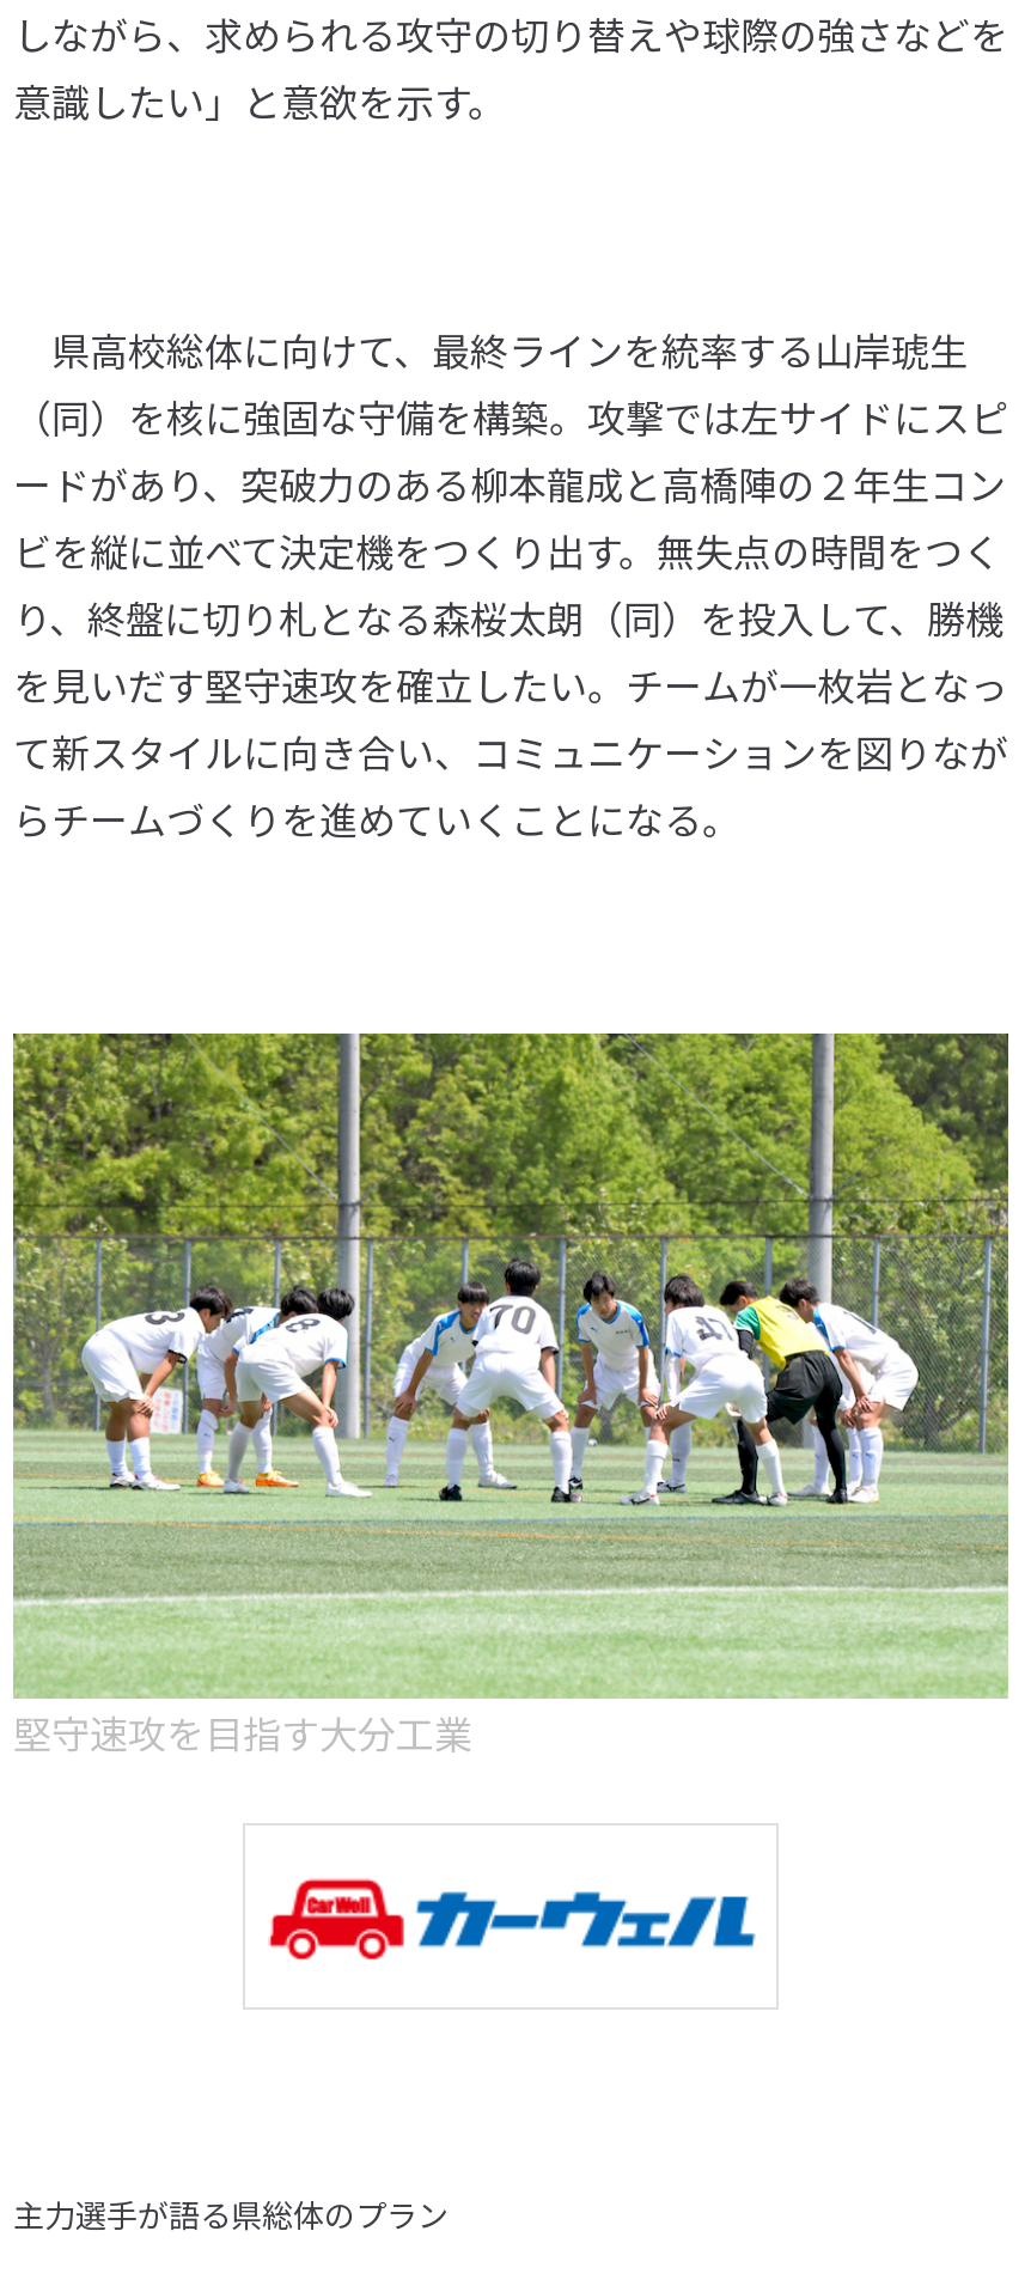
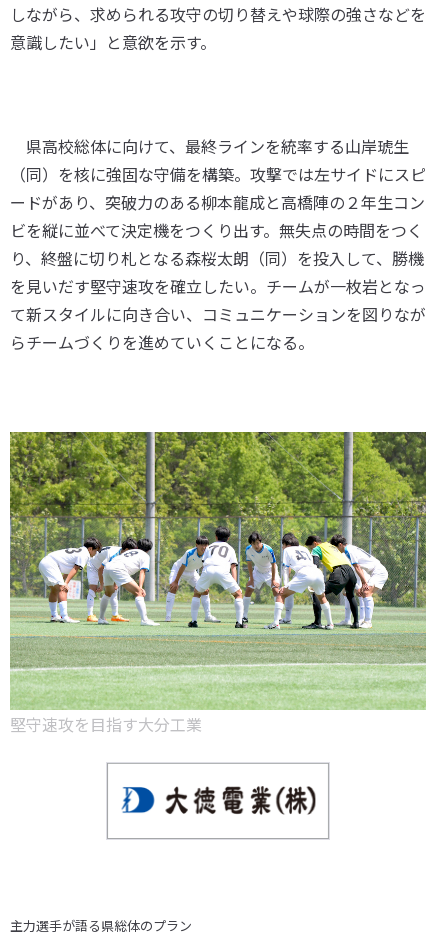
[267,1876,757,1962] [image] -> [107,763,329,839] [image]

